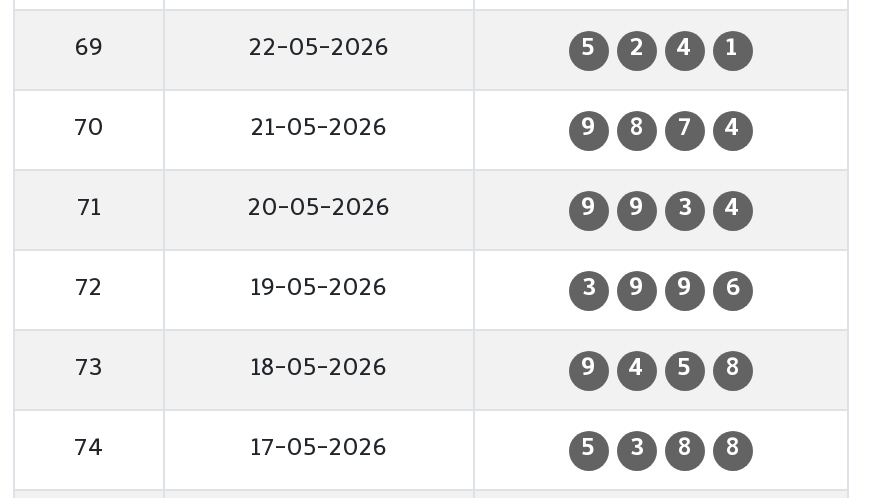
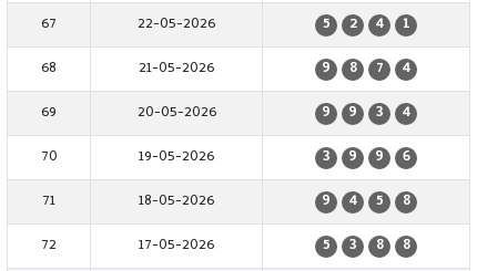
[75,27,103,73] 69 -> [41,12,57,38] 67
[74,107,104,153] 70 -> [41,56,57,82] 68
[77,187,101,233] 71 -> [41,101,57,126] 69
[75,267,103,313] 72 -> [40,145,57,170] 70
[75,347,103,393] 73 -> [42,189,55,215] 71
[74,427,104,473] 74 -> [41,233,57,259] 72

